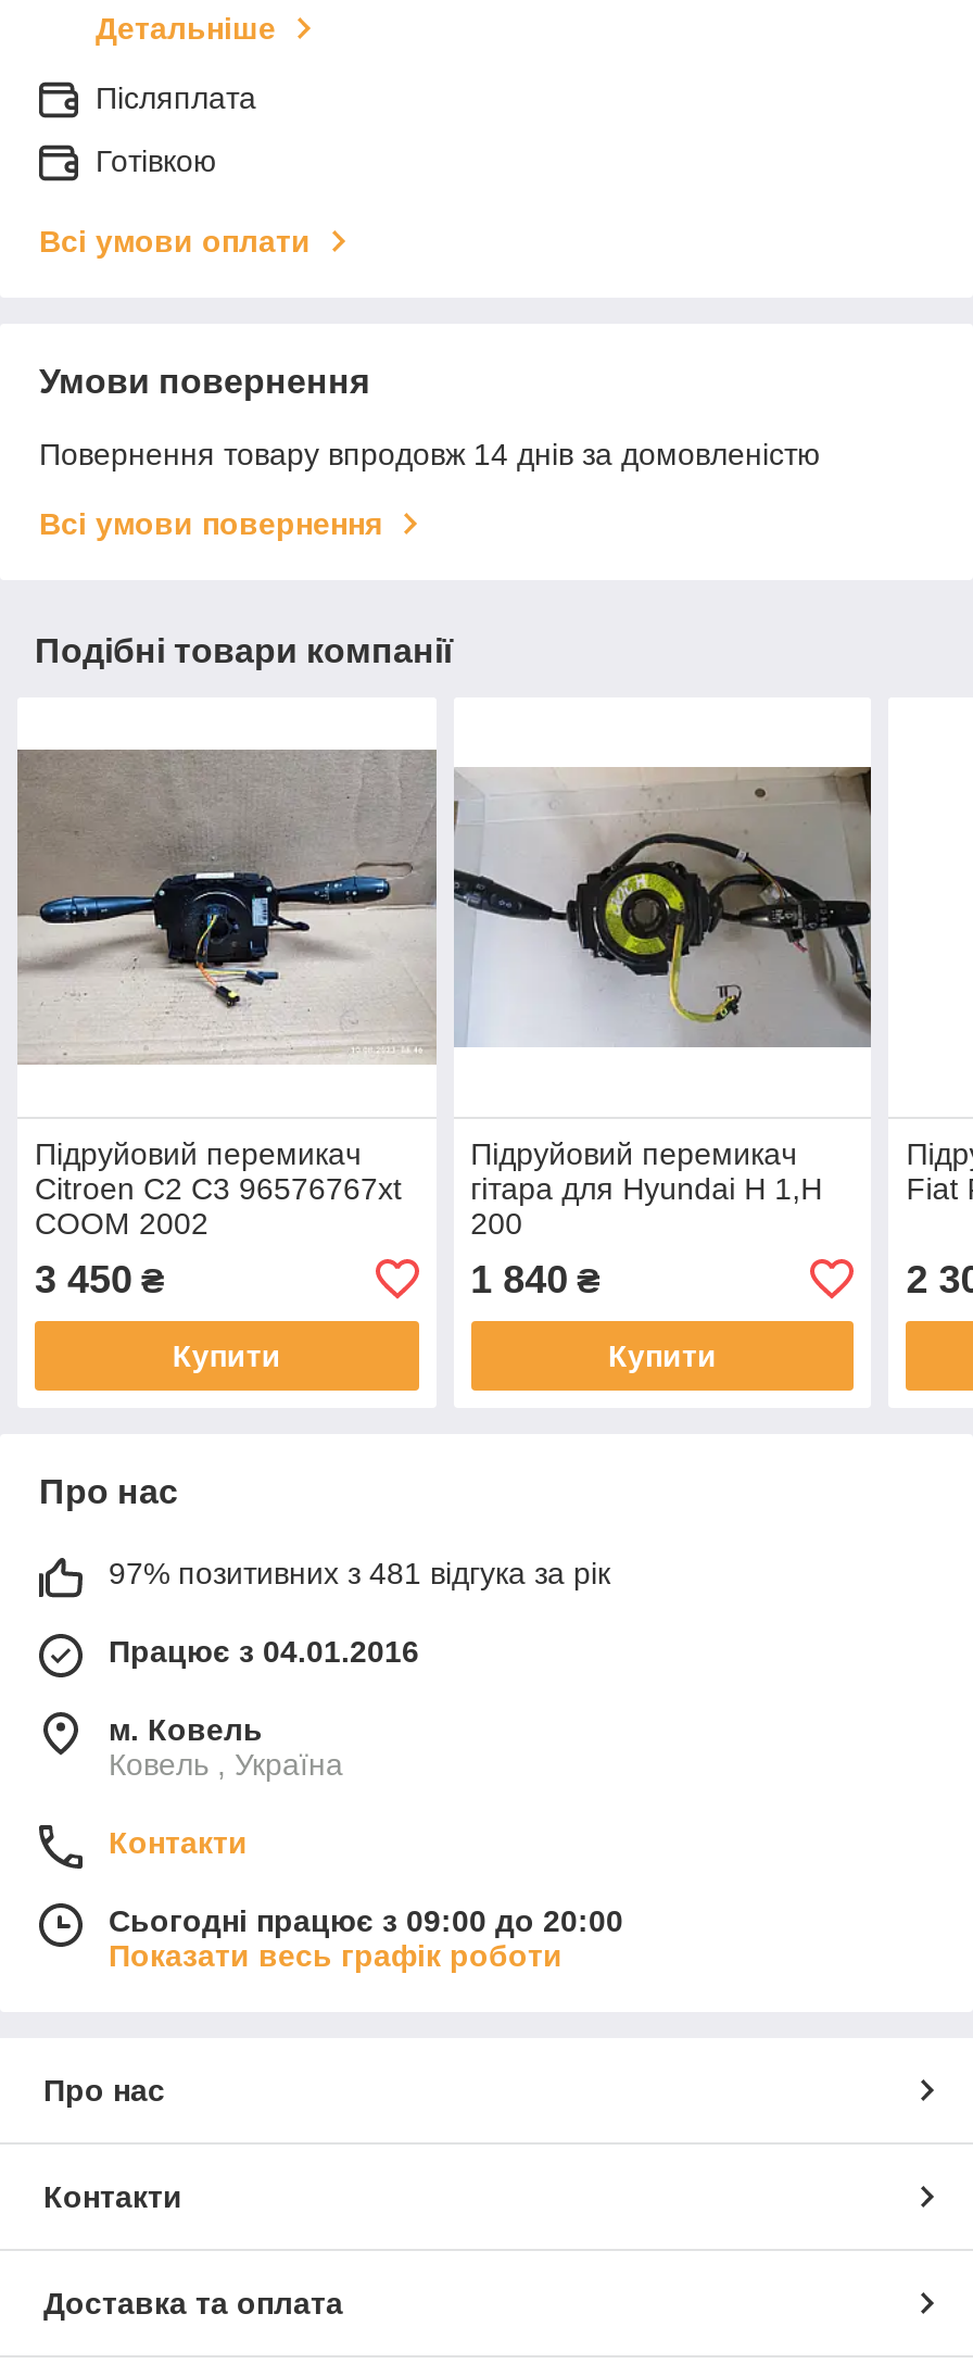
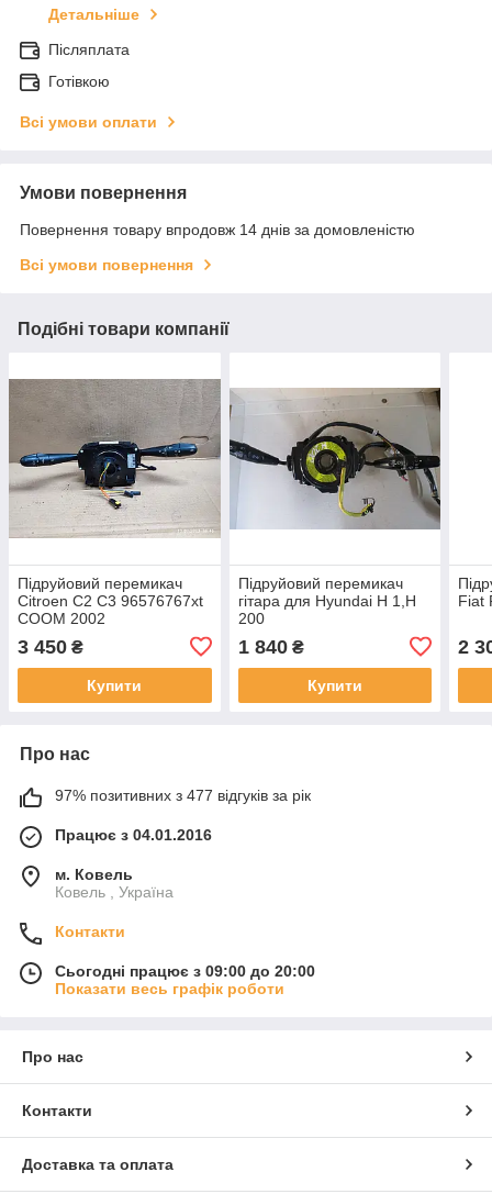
[109,1555,610,1590] 97% позитивних з 481 відгука за рік -> [55,786,311,804] 97% позитивних з 477 відгуків за рік

